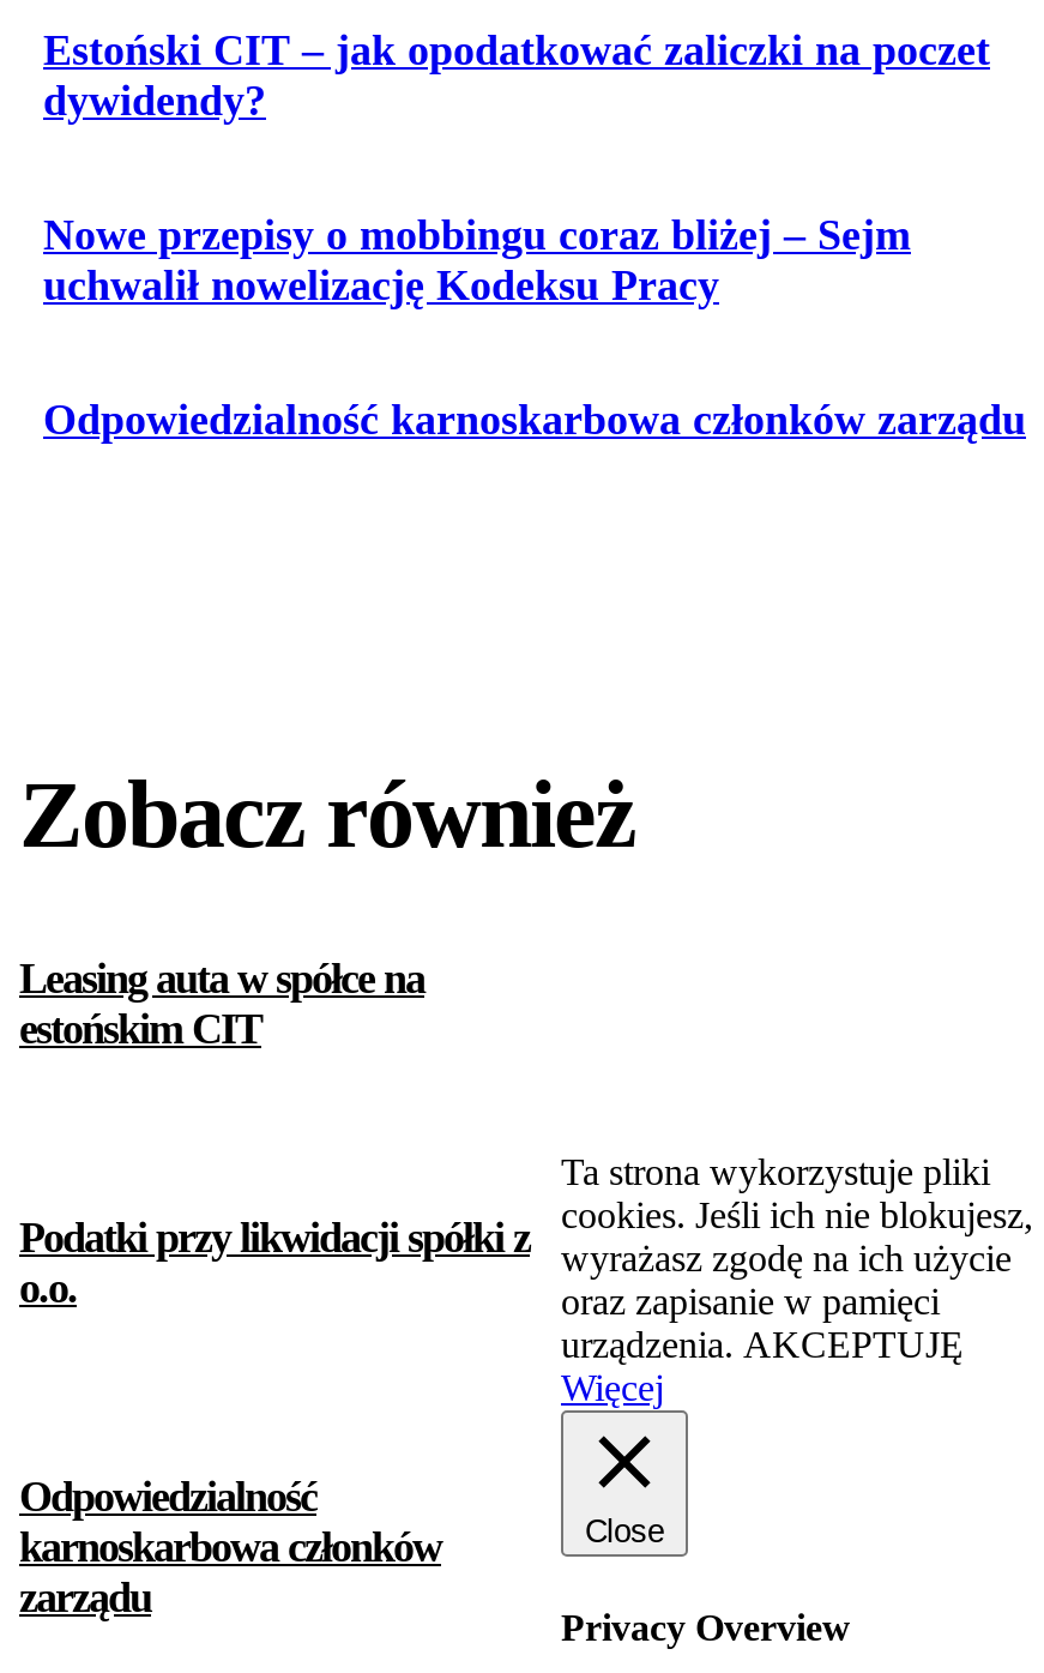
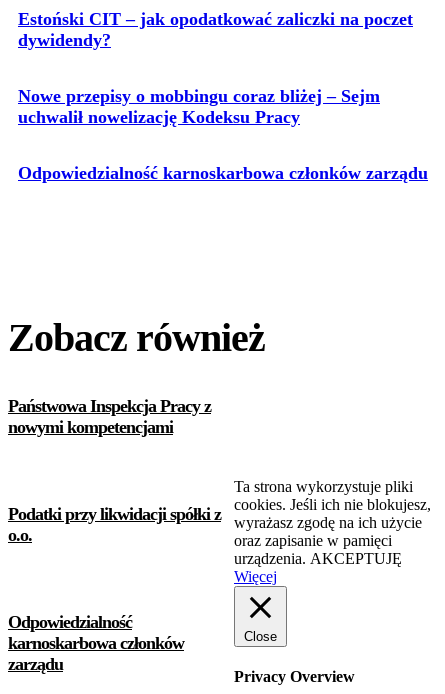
[19,955,424,1053] Leasing auta w spółce na | estońskim CIT -> [8,396,211,437] Państwowa Inspekcja Pracy z | nowymi kompetencjami

